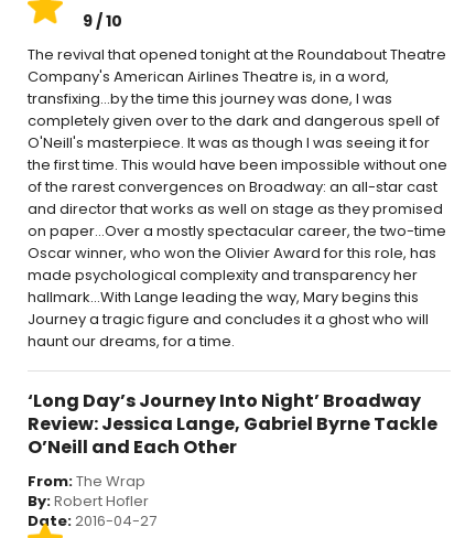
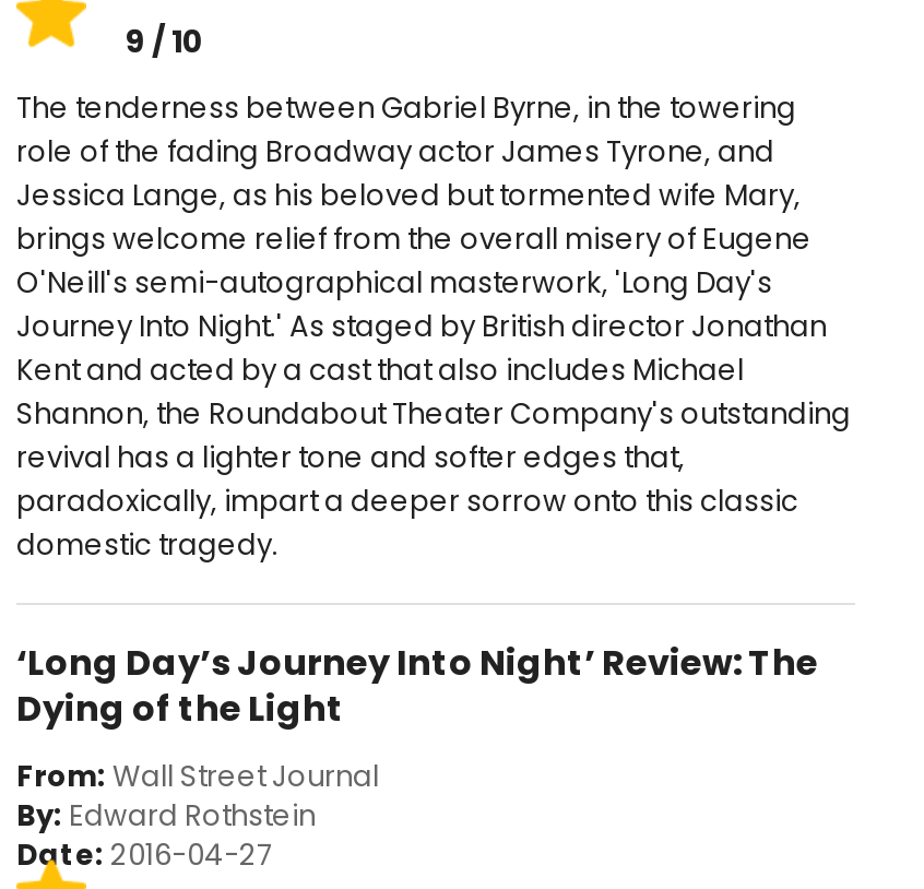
[28,44,447,351] The revival that opened tonight at the Roundabout Theatre | Company's American Airlines Theatre is, in a word, | transfixing...by the time this journey was done, I was | completely given over to the dark and dangerous spell of | O'Neill's masterpiece. It was as though I was seeing it for | the first time. This would have been impossible without one | of the rarest convergences on Broadway: an all-star cast | and director that works as well on stage as they promised | on paper...Over a mostly spectacular career, the two-time | Oscar winner, who won the Olivier Award for this role, has | made psychological complexity and transparency her | hallmark...With Lange leading the way, Mary begins this | Journey a tragic figure and concludes it a ghost who will | haunt our dreams, for a time. -> [16,87,851,565] The tenderness between Gabriel Byrne, in the towering | role of the fading Broadway actor James Tyrone, and | Jessica Lange, as his beloved but tormented wife Mary, | brings welcome relief from the overall misery of Eugene | O'Neill's semi-autographical masterwork, 'Long Day's | Journey Into Night.' As staged by British director Jonathan | Kent and acted by a cast that also includes Michael | Shannon, the Roundabout Theater Company's outstanding | revival has a lighter tone and softer edges that, | paradoxically, impart a deeper sorrow onto this classic | domestic tragedy.
[28,388,437,511] ‘Long Day’s Journey Into Night’ Broadway | Review: Jessica Lange, Gabriel Byrne Tackle | O’Neill and Each Other | From: The Wrap | By: Robert Hofler -> [16,637,818,836] ‘Long Day’s Journey Into Night’ Review: The | Dying of the Light | From: Wall Street Journal | By: Edward Rothstein

